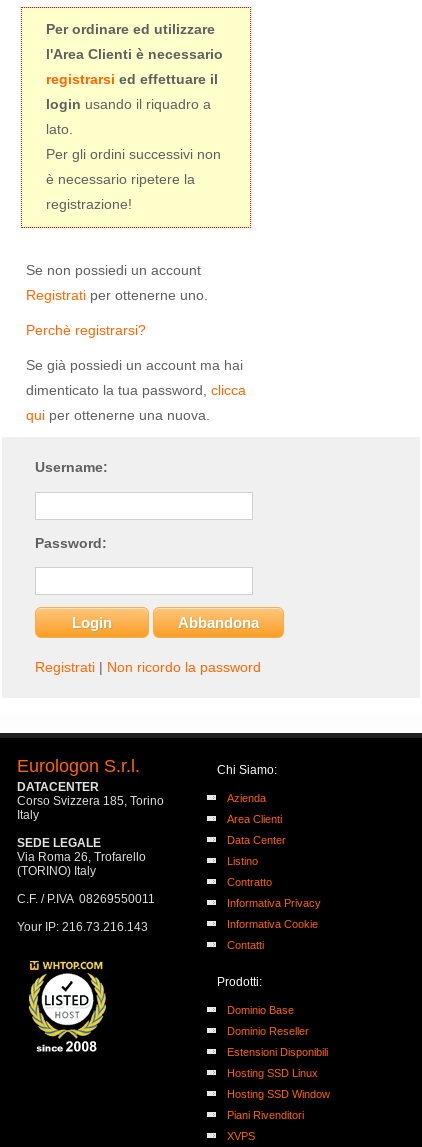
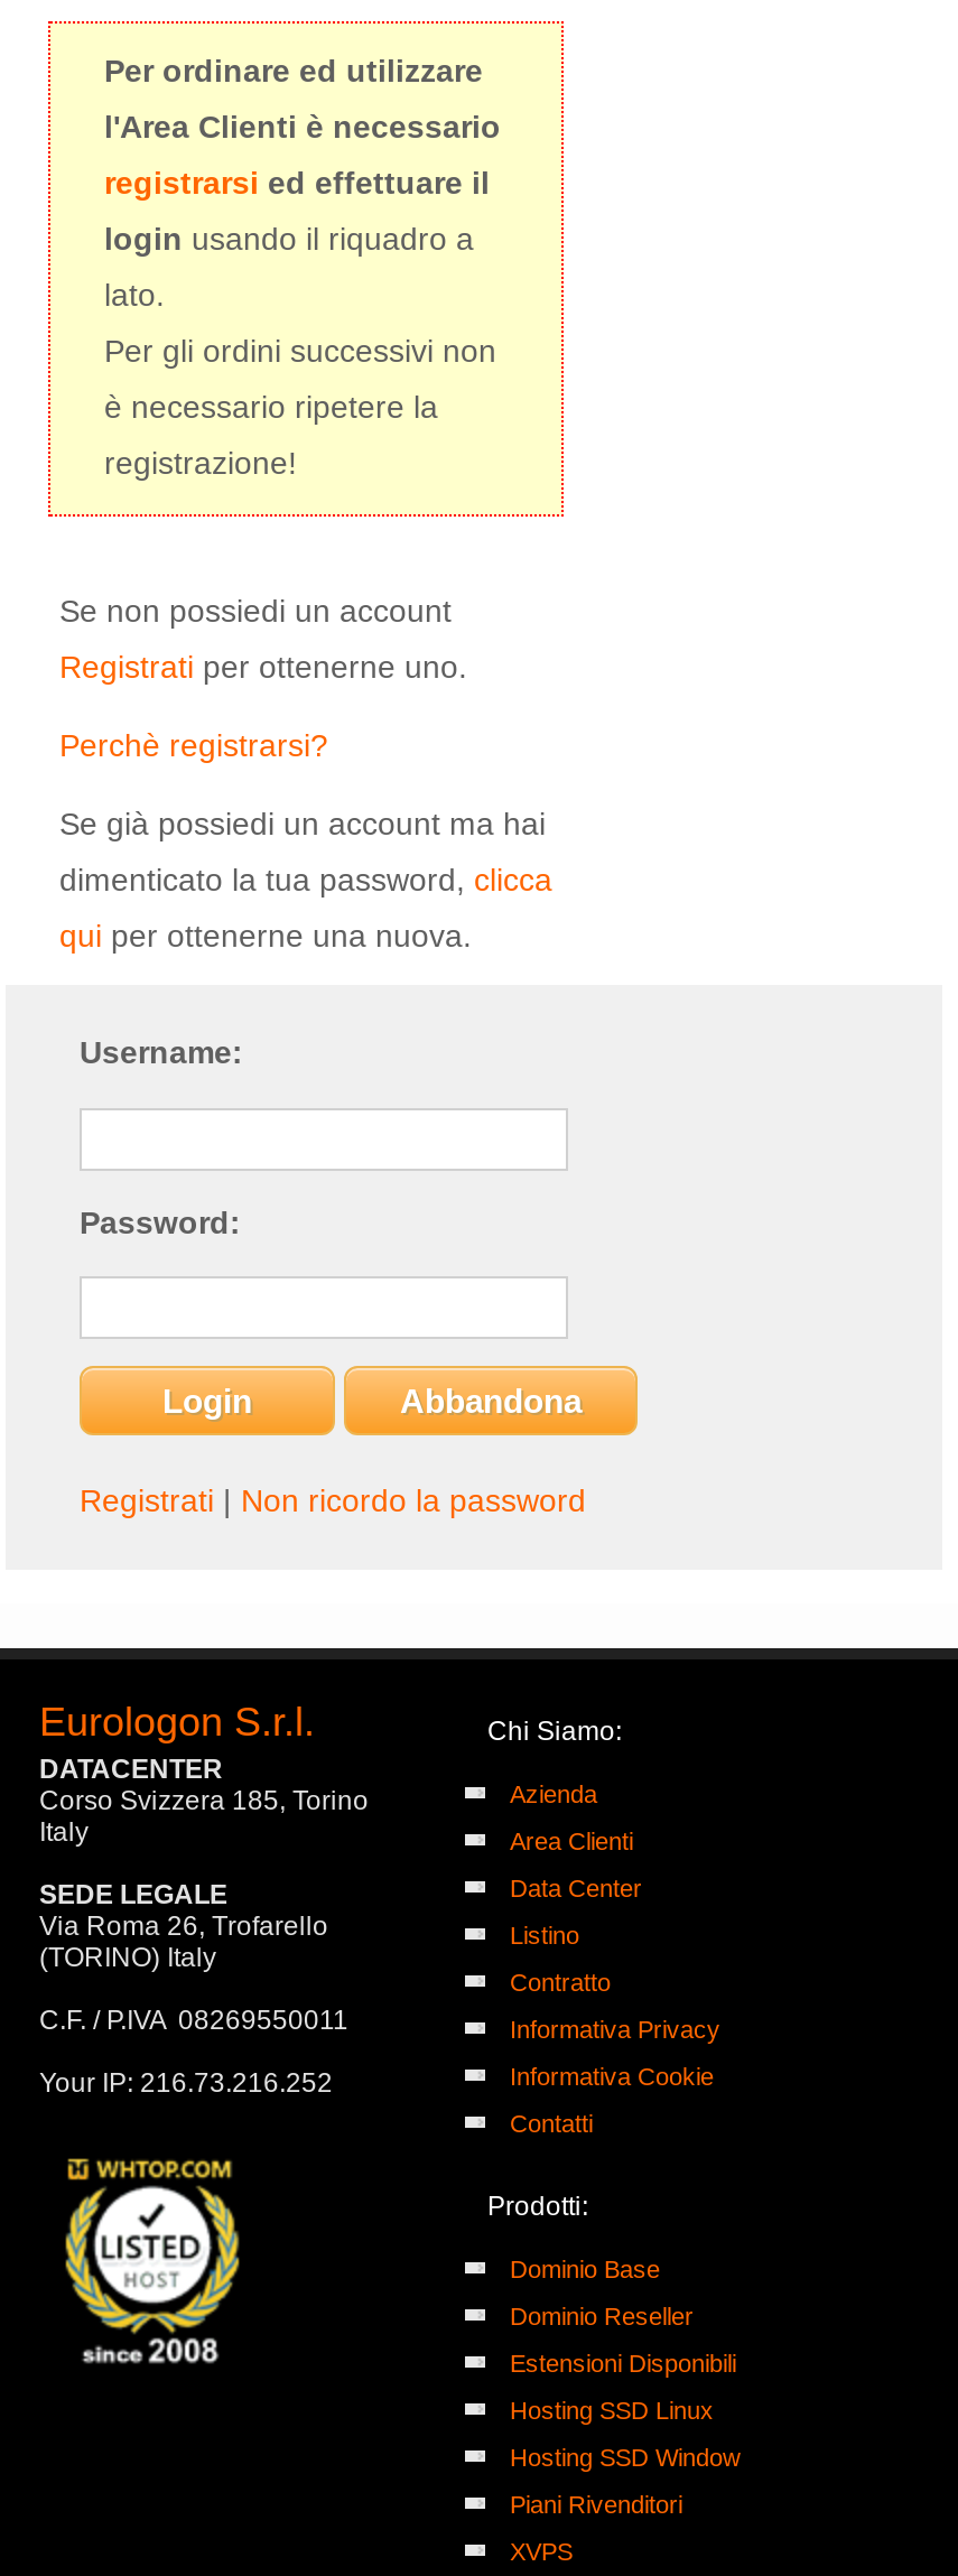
[17,920,148,934] Your IP: 216.73.216.143 -> [39,2068,333,2100] Your IP: 216.73.216.252

